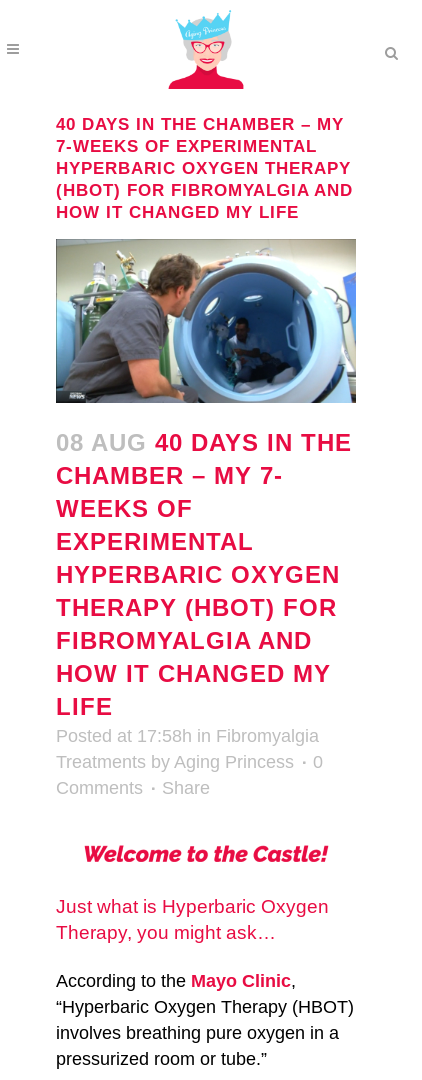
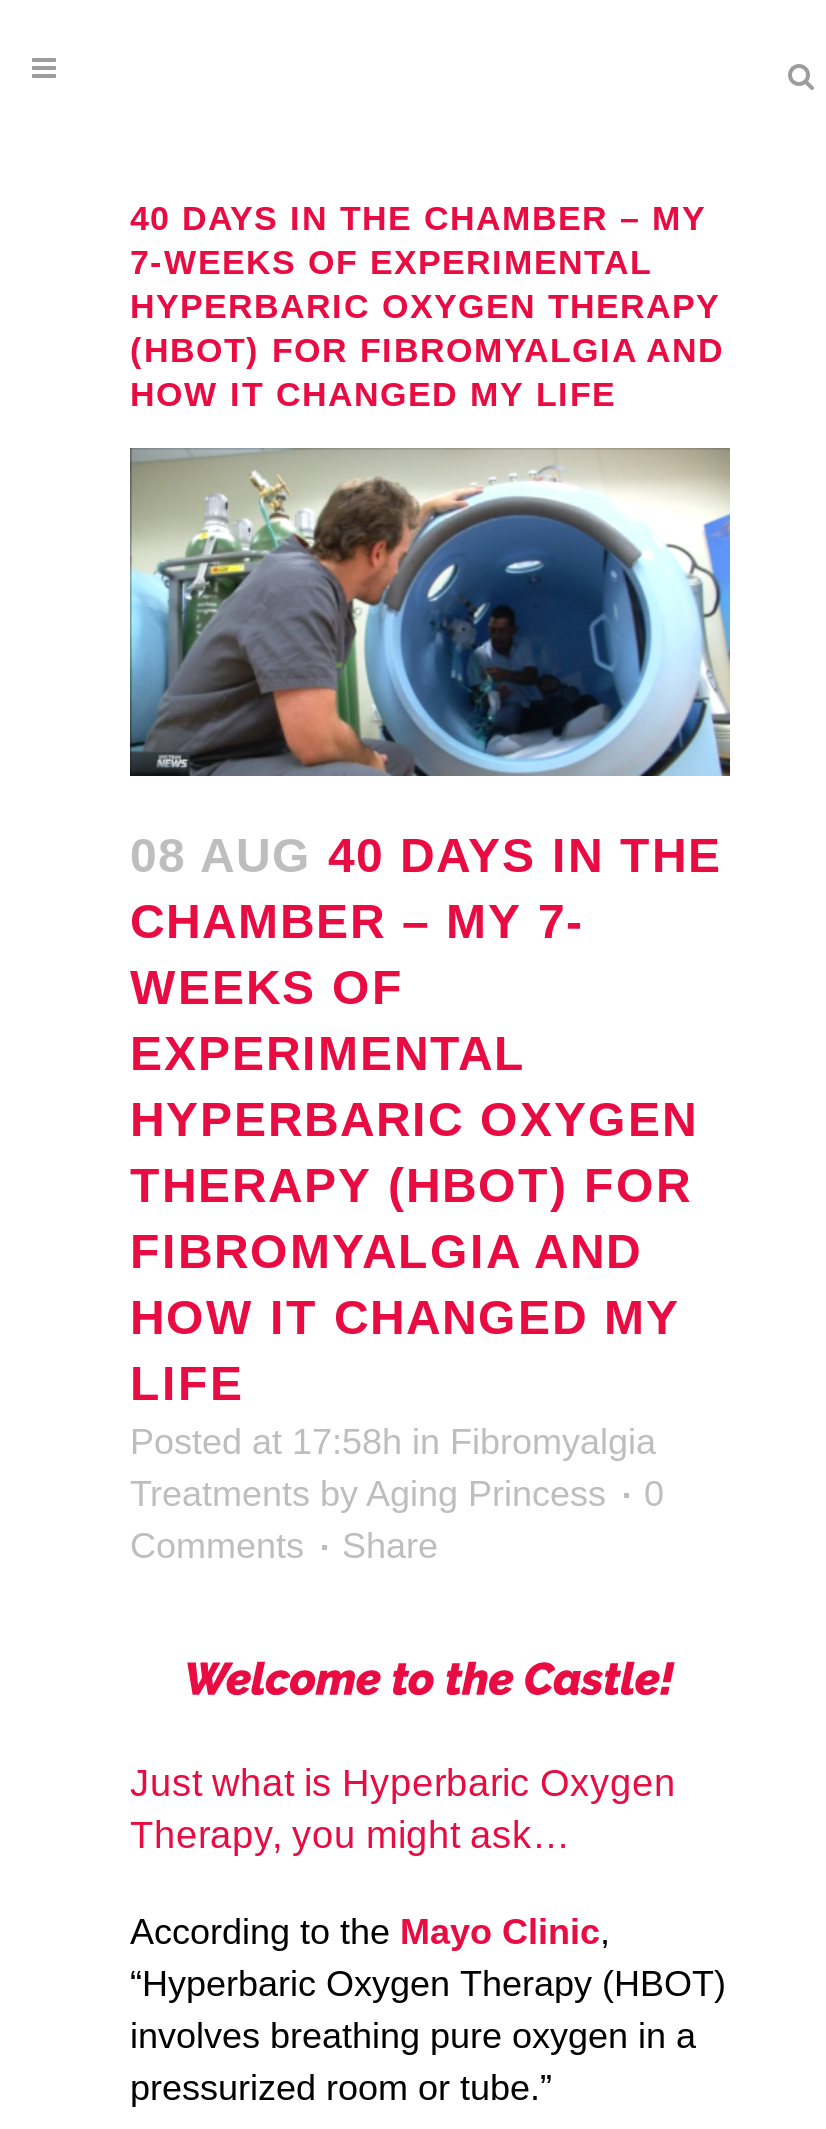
[168,10,245,90] [image] -> none

